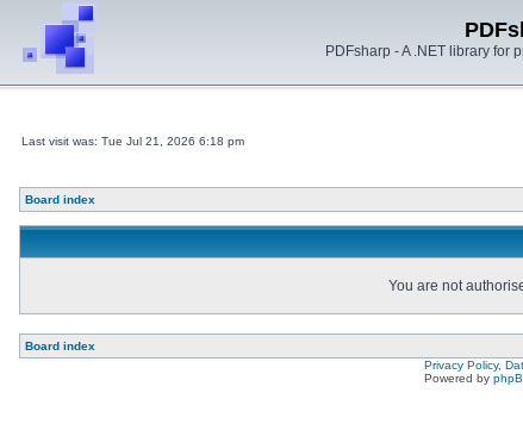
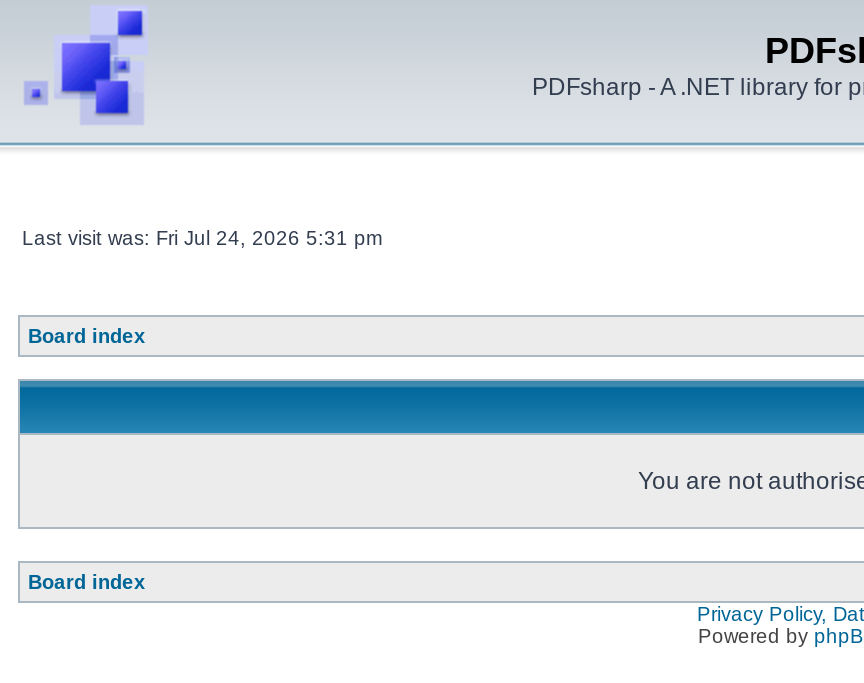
[21,135,244,148] Last visit was: Tue Jul 21, 2026 6:18 pm -> [22,227,382,249] Last visit was: Fri Jul 24, 2026 5:31 pm

